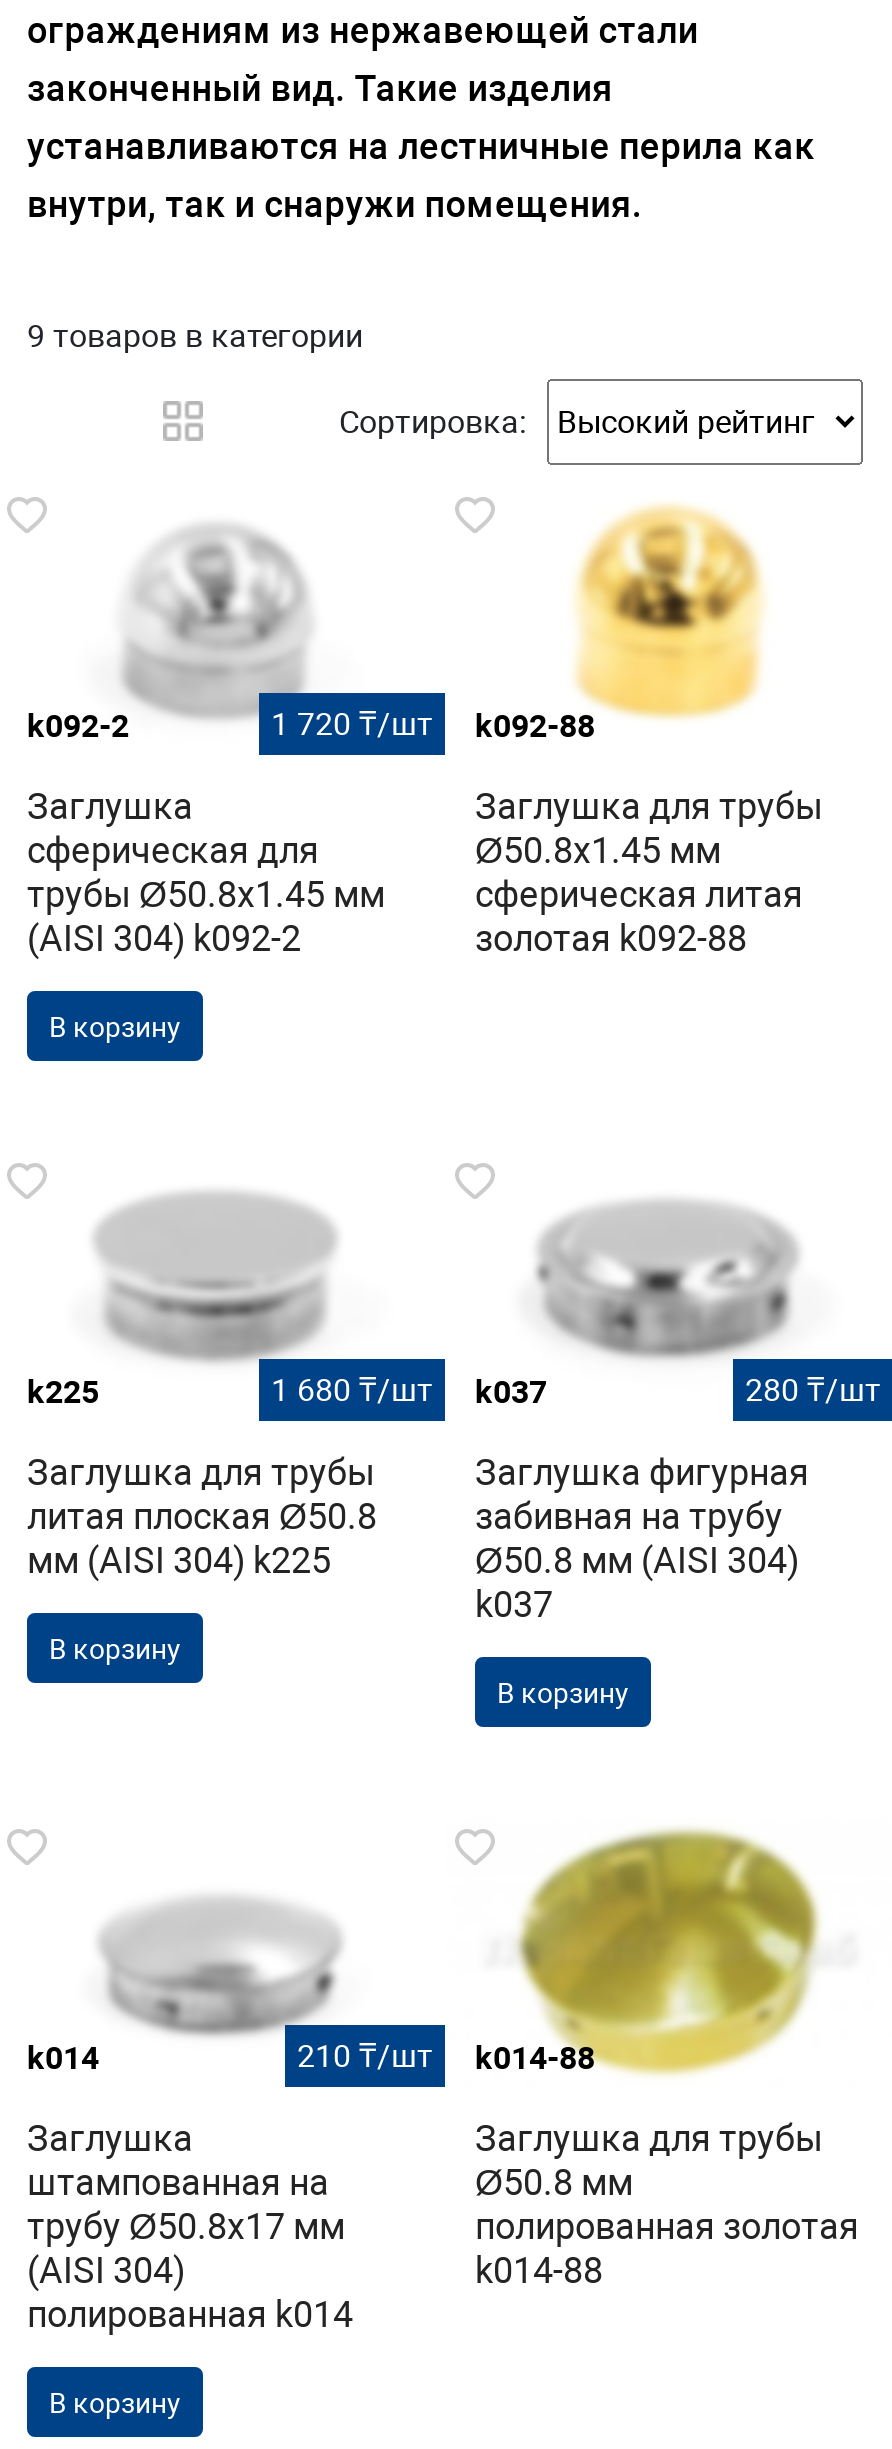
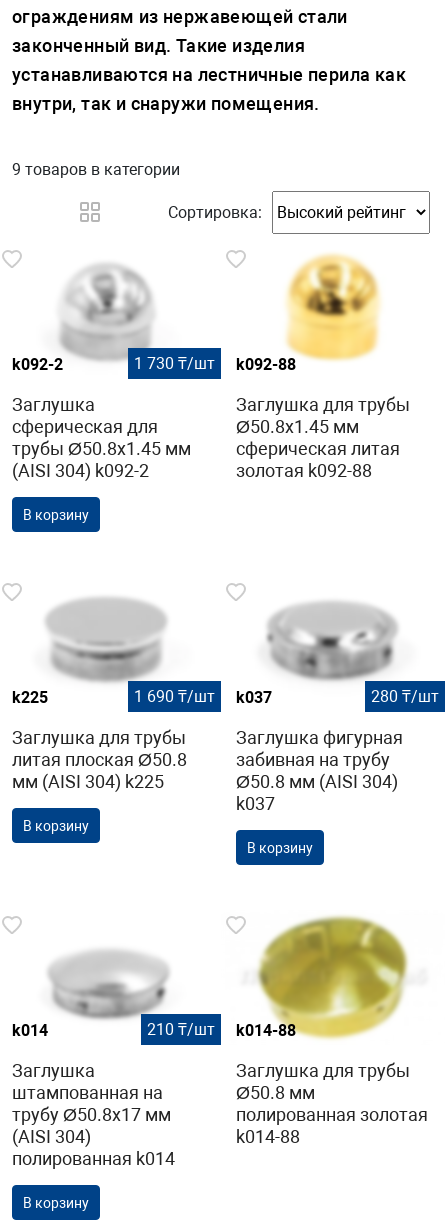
[271,705,595,745] 1 720 ₸/шт k092-88 -> [134,354,296,374] 1 730 ₸/шт k092-88
[271,1371,547,1411] 1 680 ₸/шт k037 -> [134,687,272,707] 1 690 ₸/шт k037

